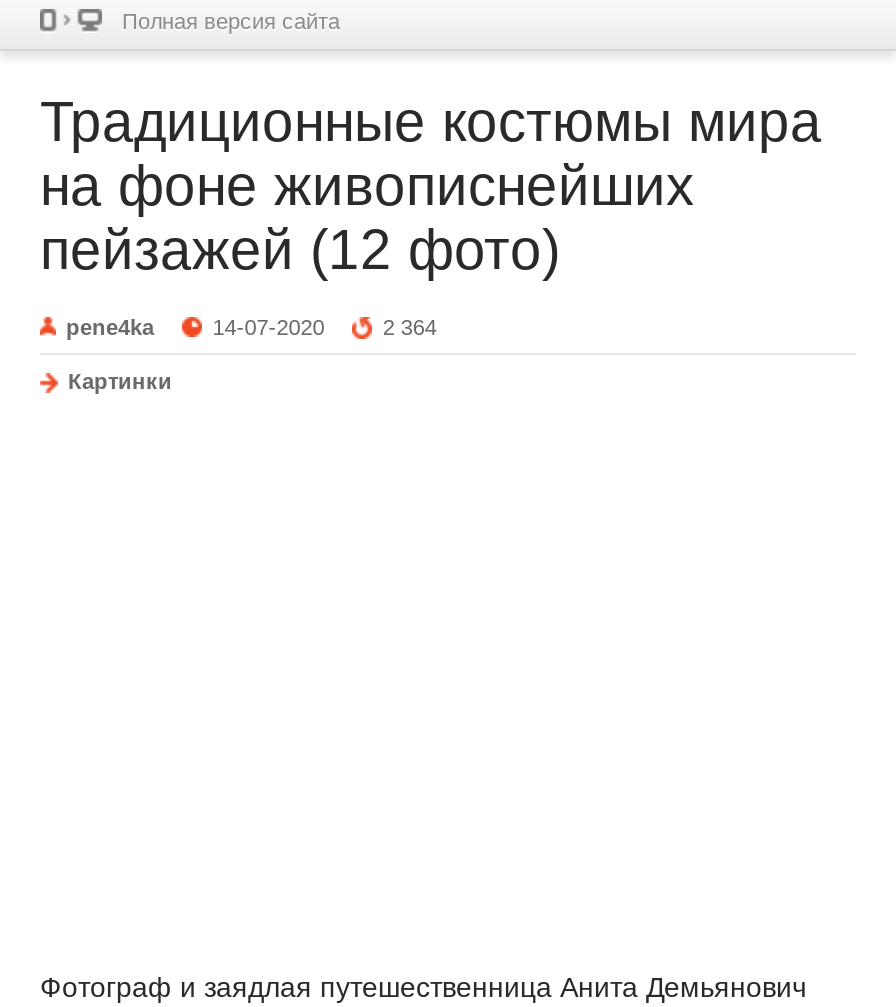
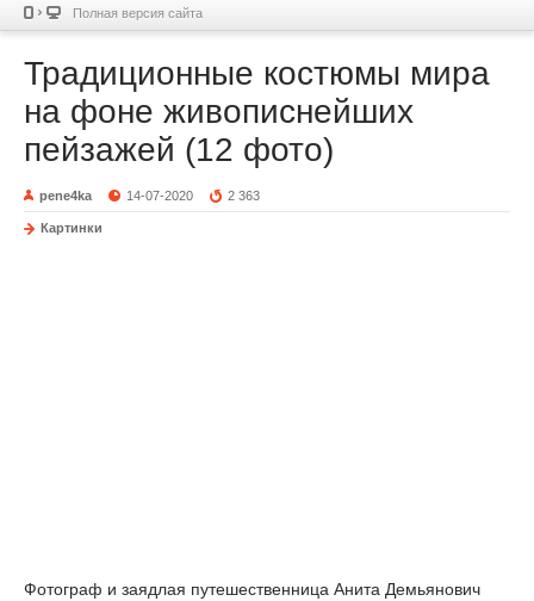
[383,315,437,339] 2 364 -> [228,188,260,203] 2 363

